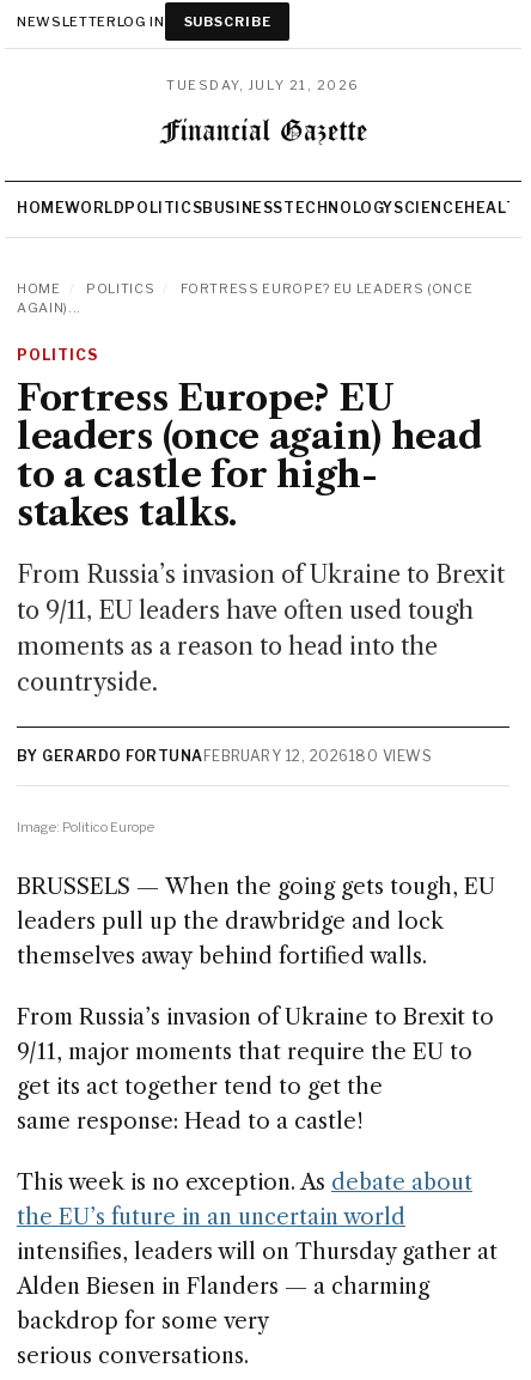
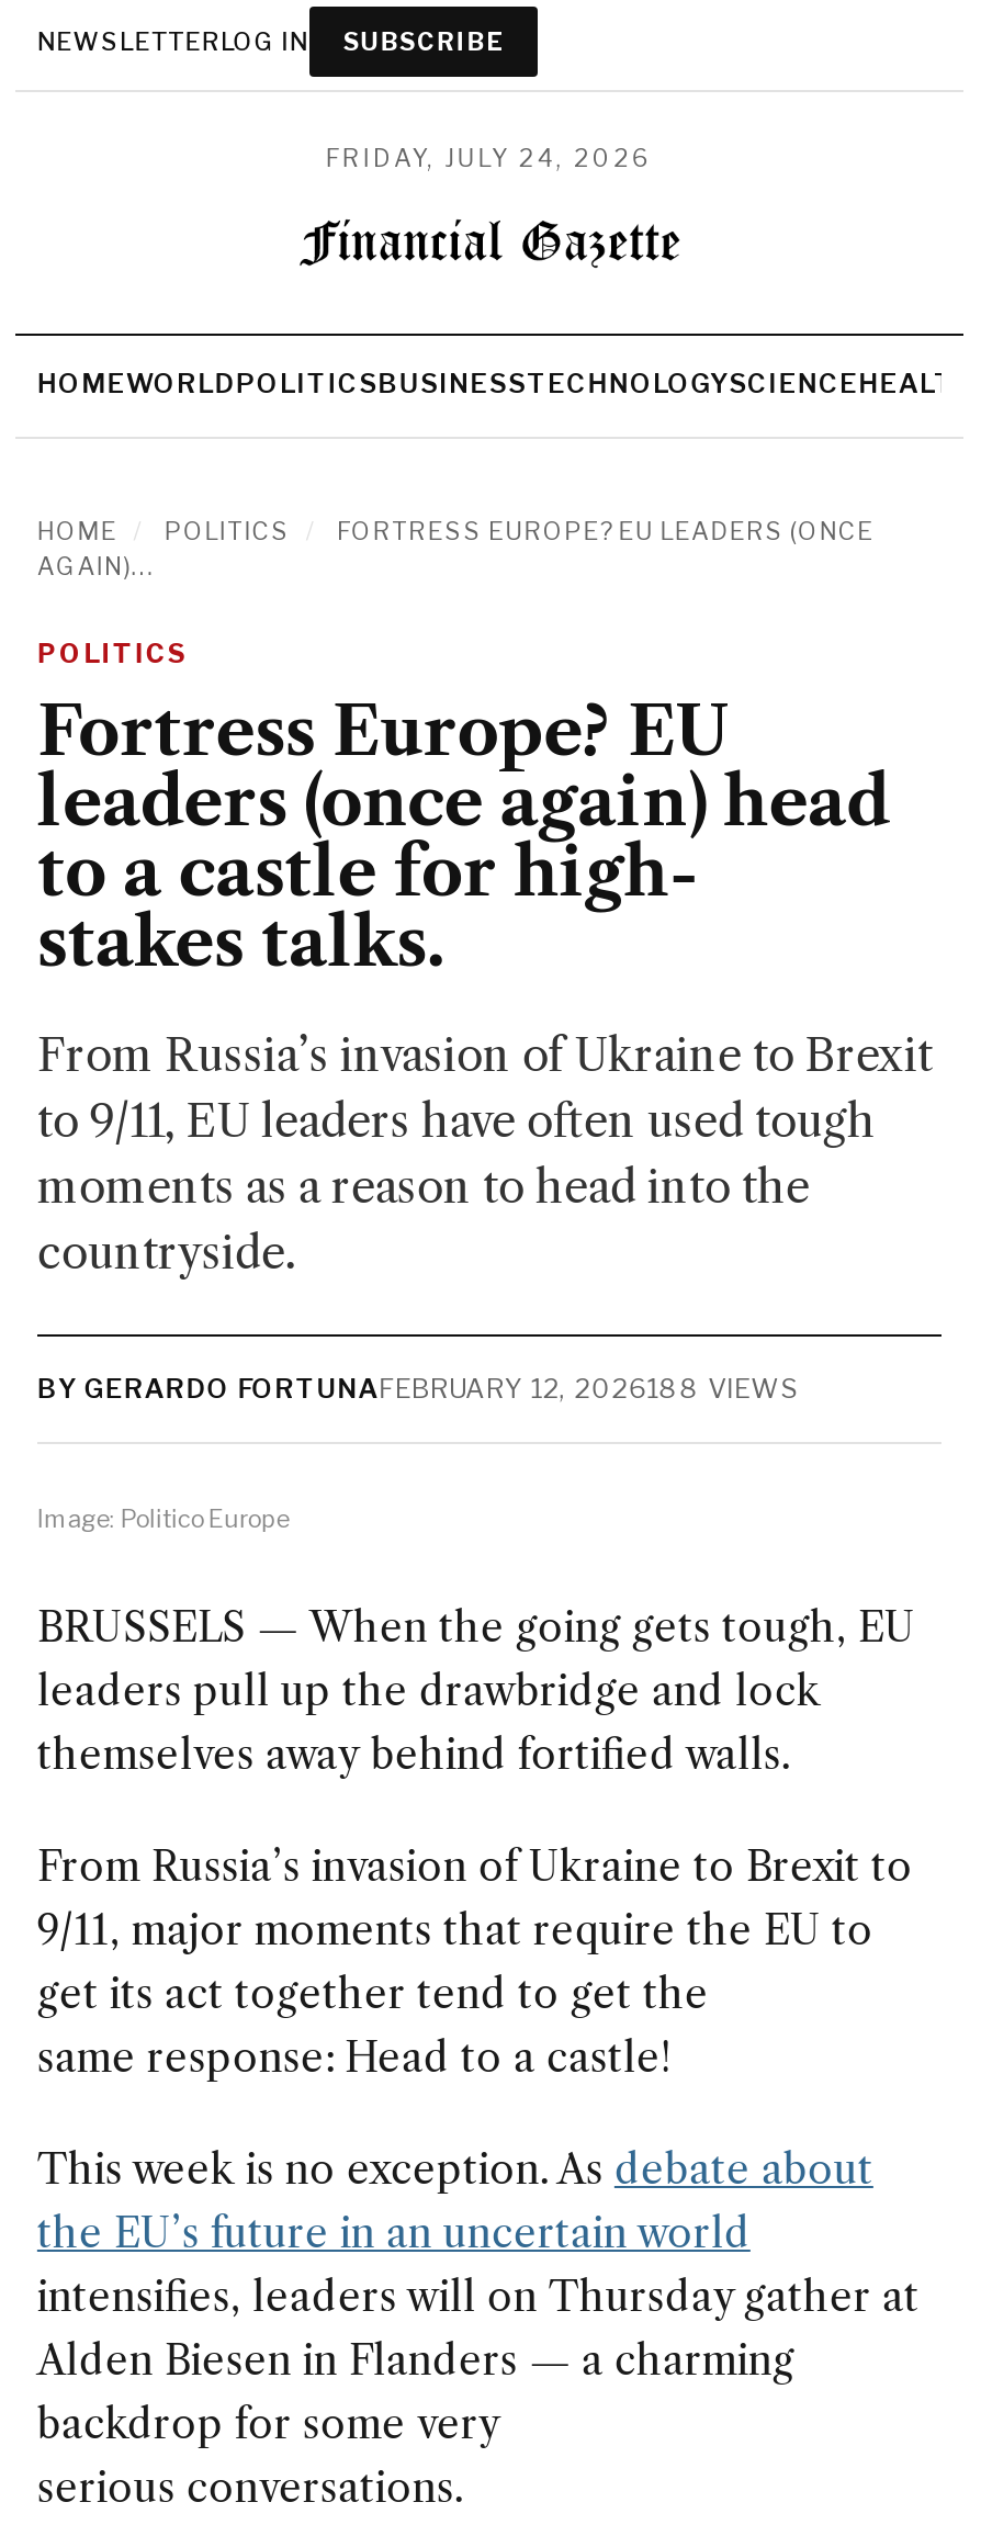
[166,77,360,93] TUESDAY, JULY 21, 2026 -> [325,143,653,173] FRIDAY, JULY 24, 2026
[17,747,432,765] BY GERARDO FORTUNAFEBRUARY 12, 2026180 VIEWS -> [37,1372,799,1405] BY GERARDO FORTUNAFEBRUARY 12, 2026188 VIEWS

